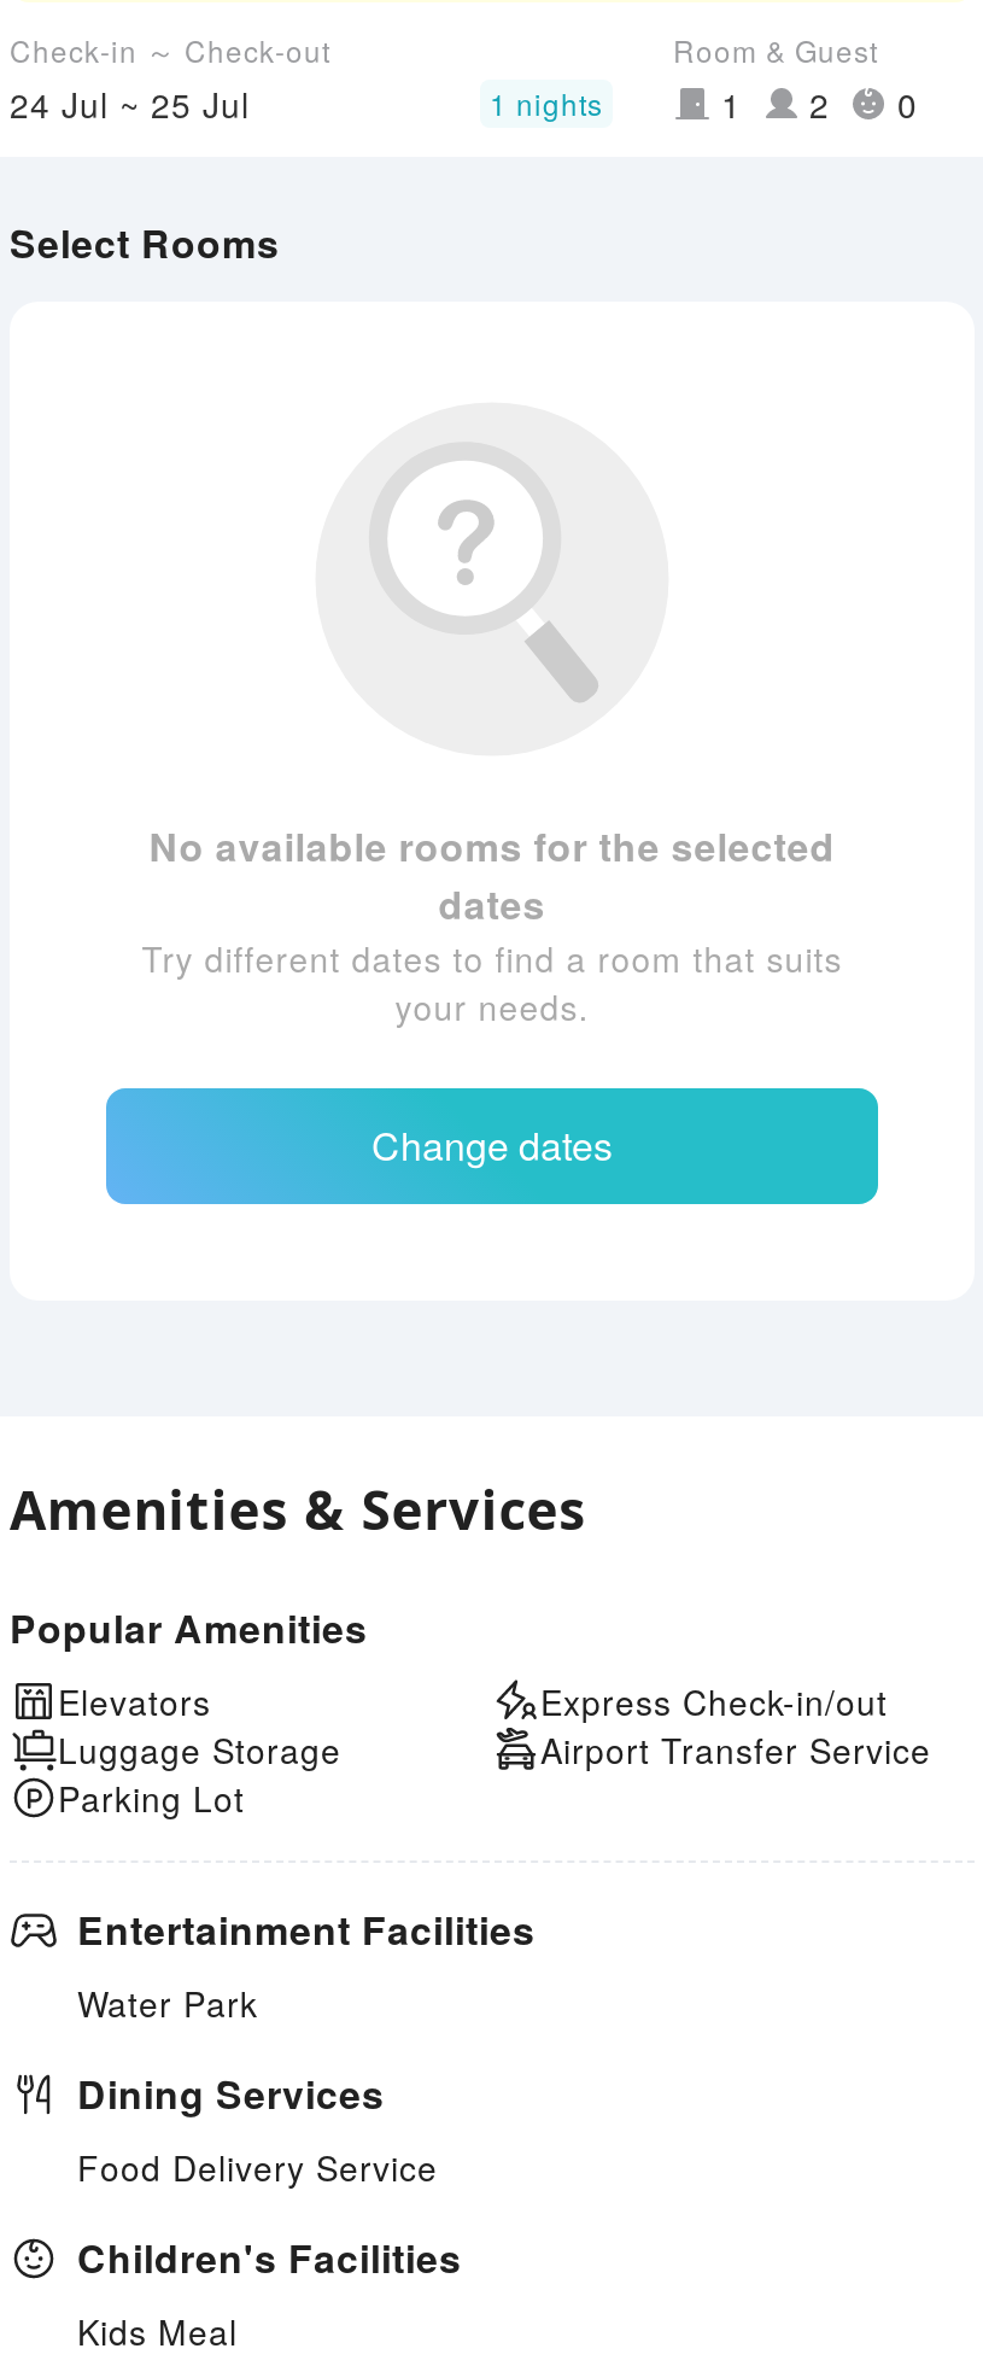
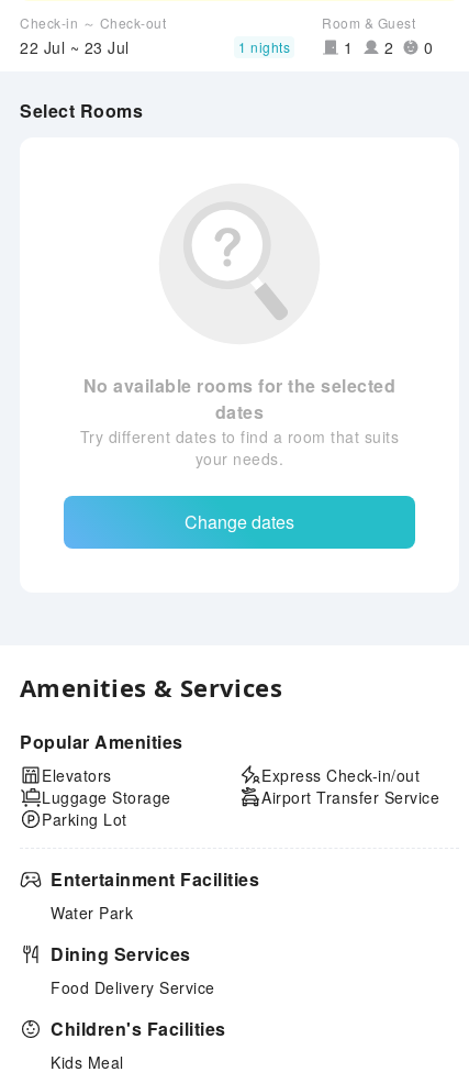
[10,80,250,128] 24 Jul ~ 25 Jul -> [20,36,129,58] 22 Jul ~ 23 Jul

